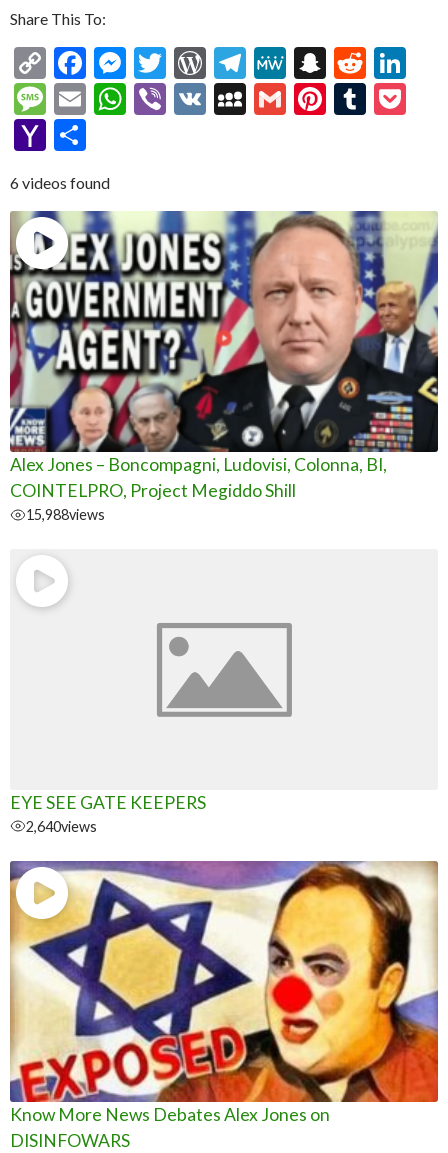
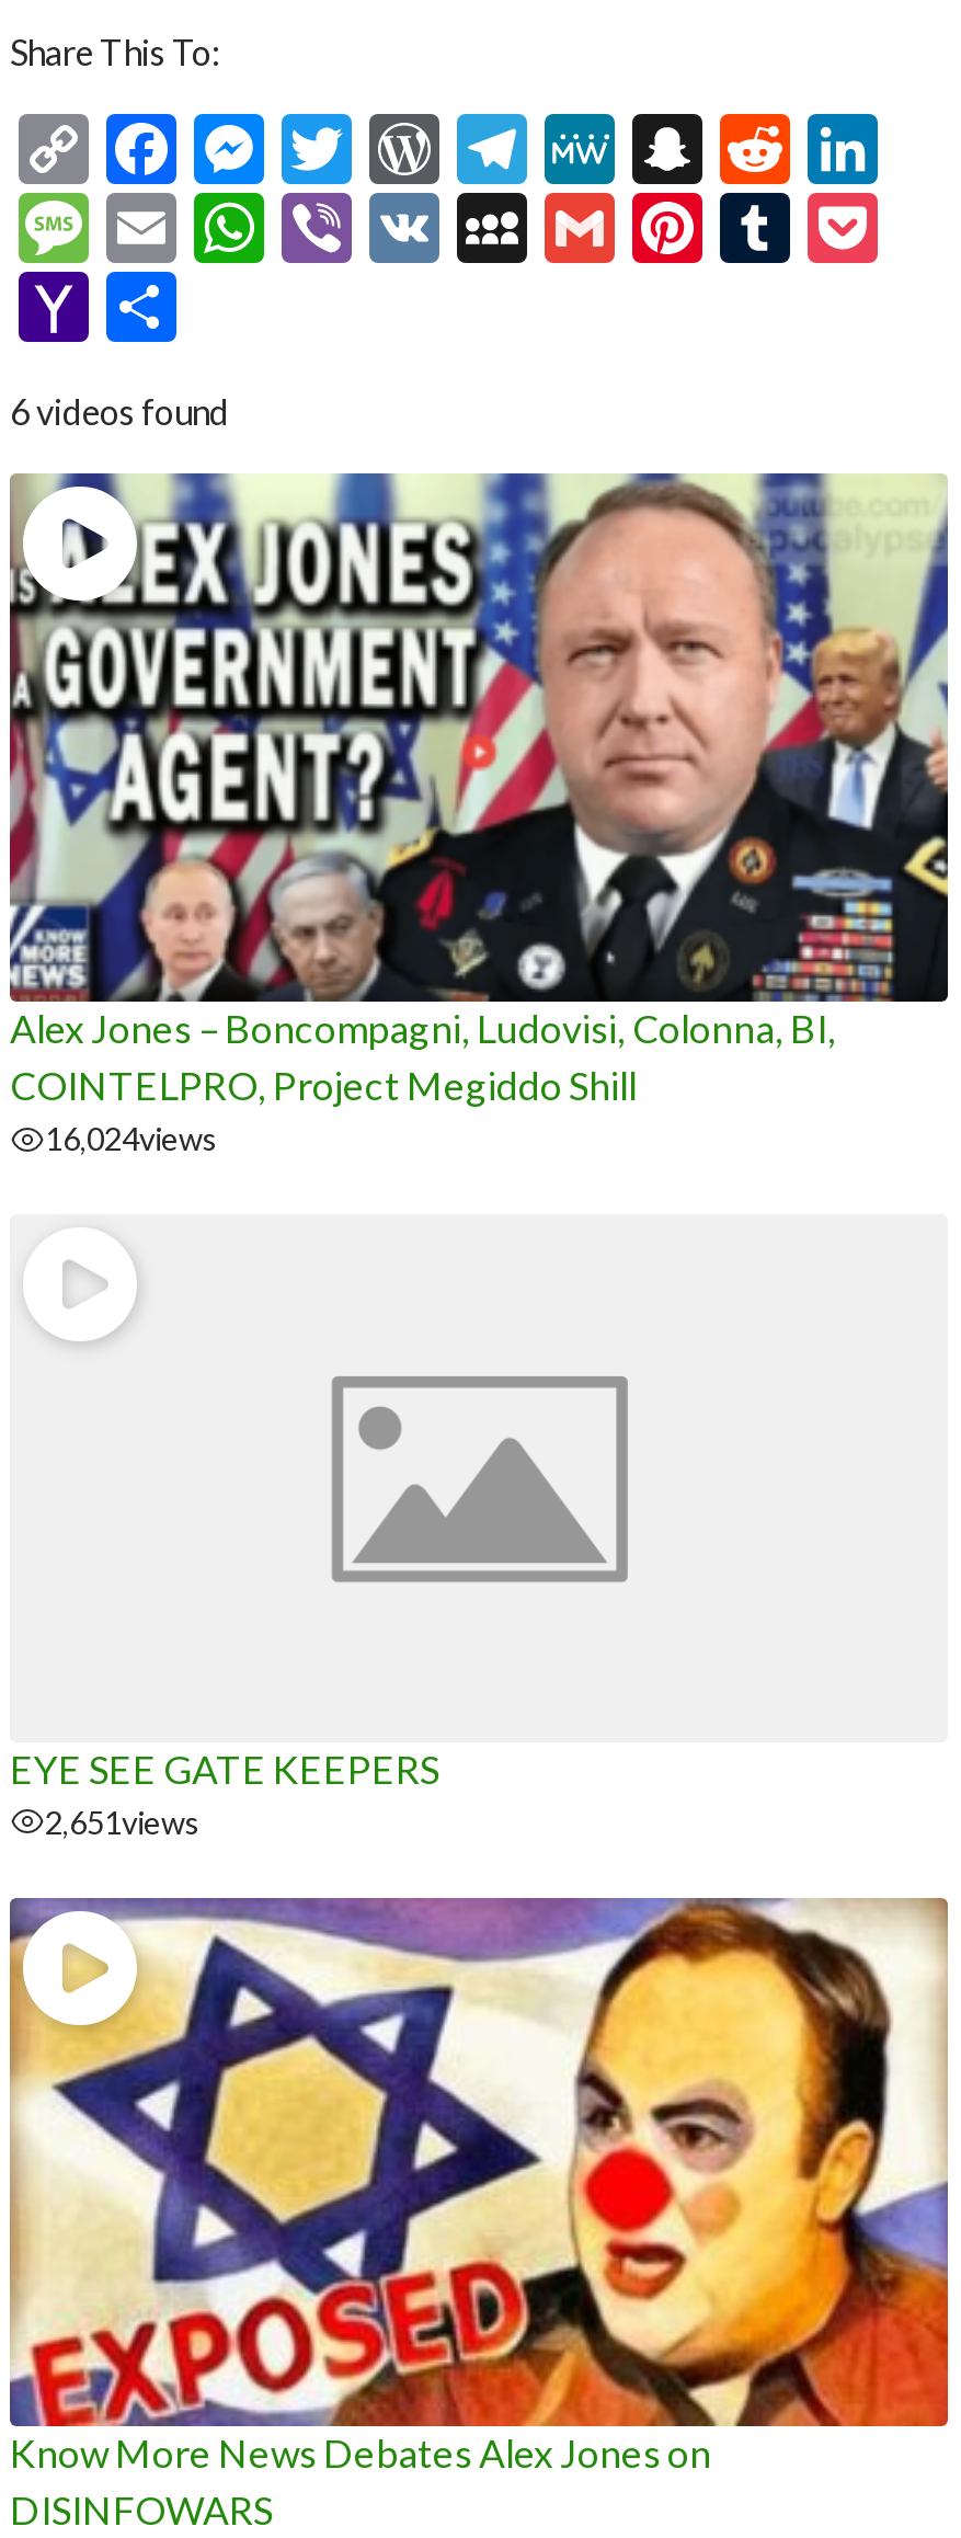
[26,506,105,523] 15,988views -> [45,1120,218,1157] 16,024views
[26,818,97,835] 2,640views -> [45,1803,201,1841] 2,651views

